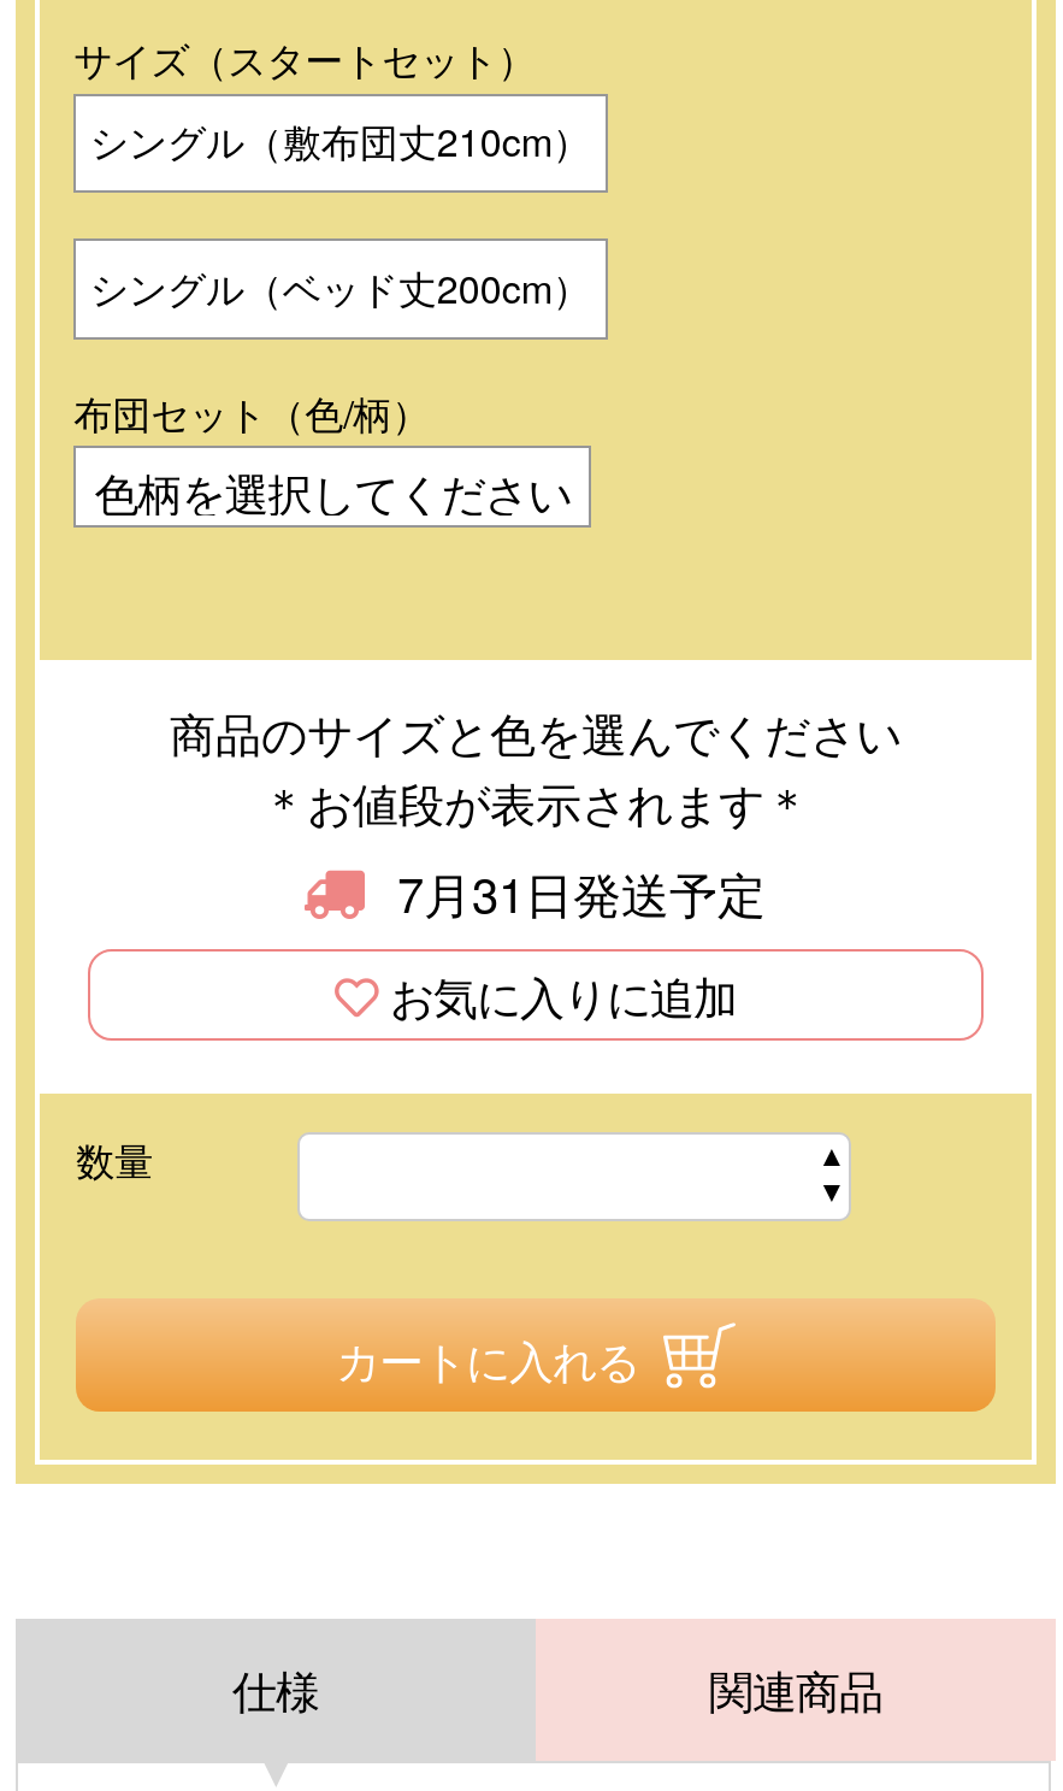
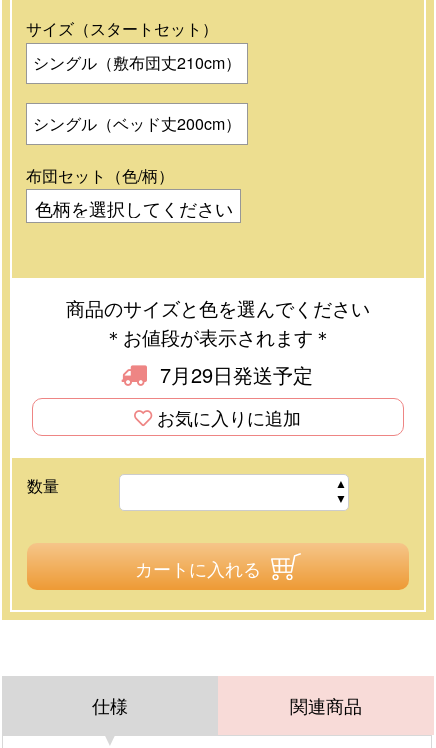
[397,857,766,927] 7月31日発送予定 -> [160,360,313,389] 7月29日発送予定

